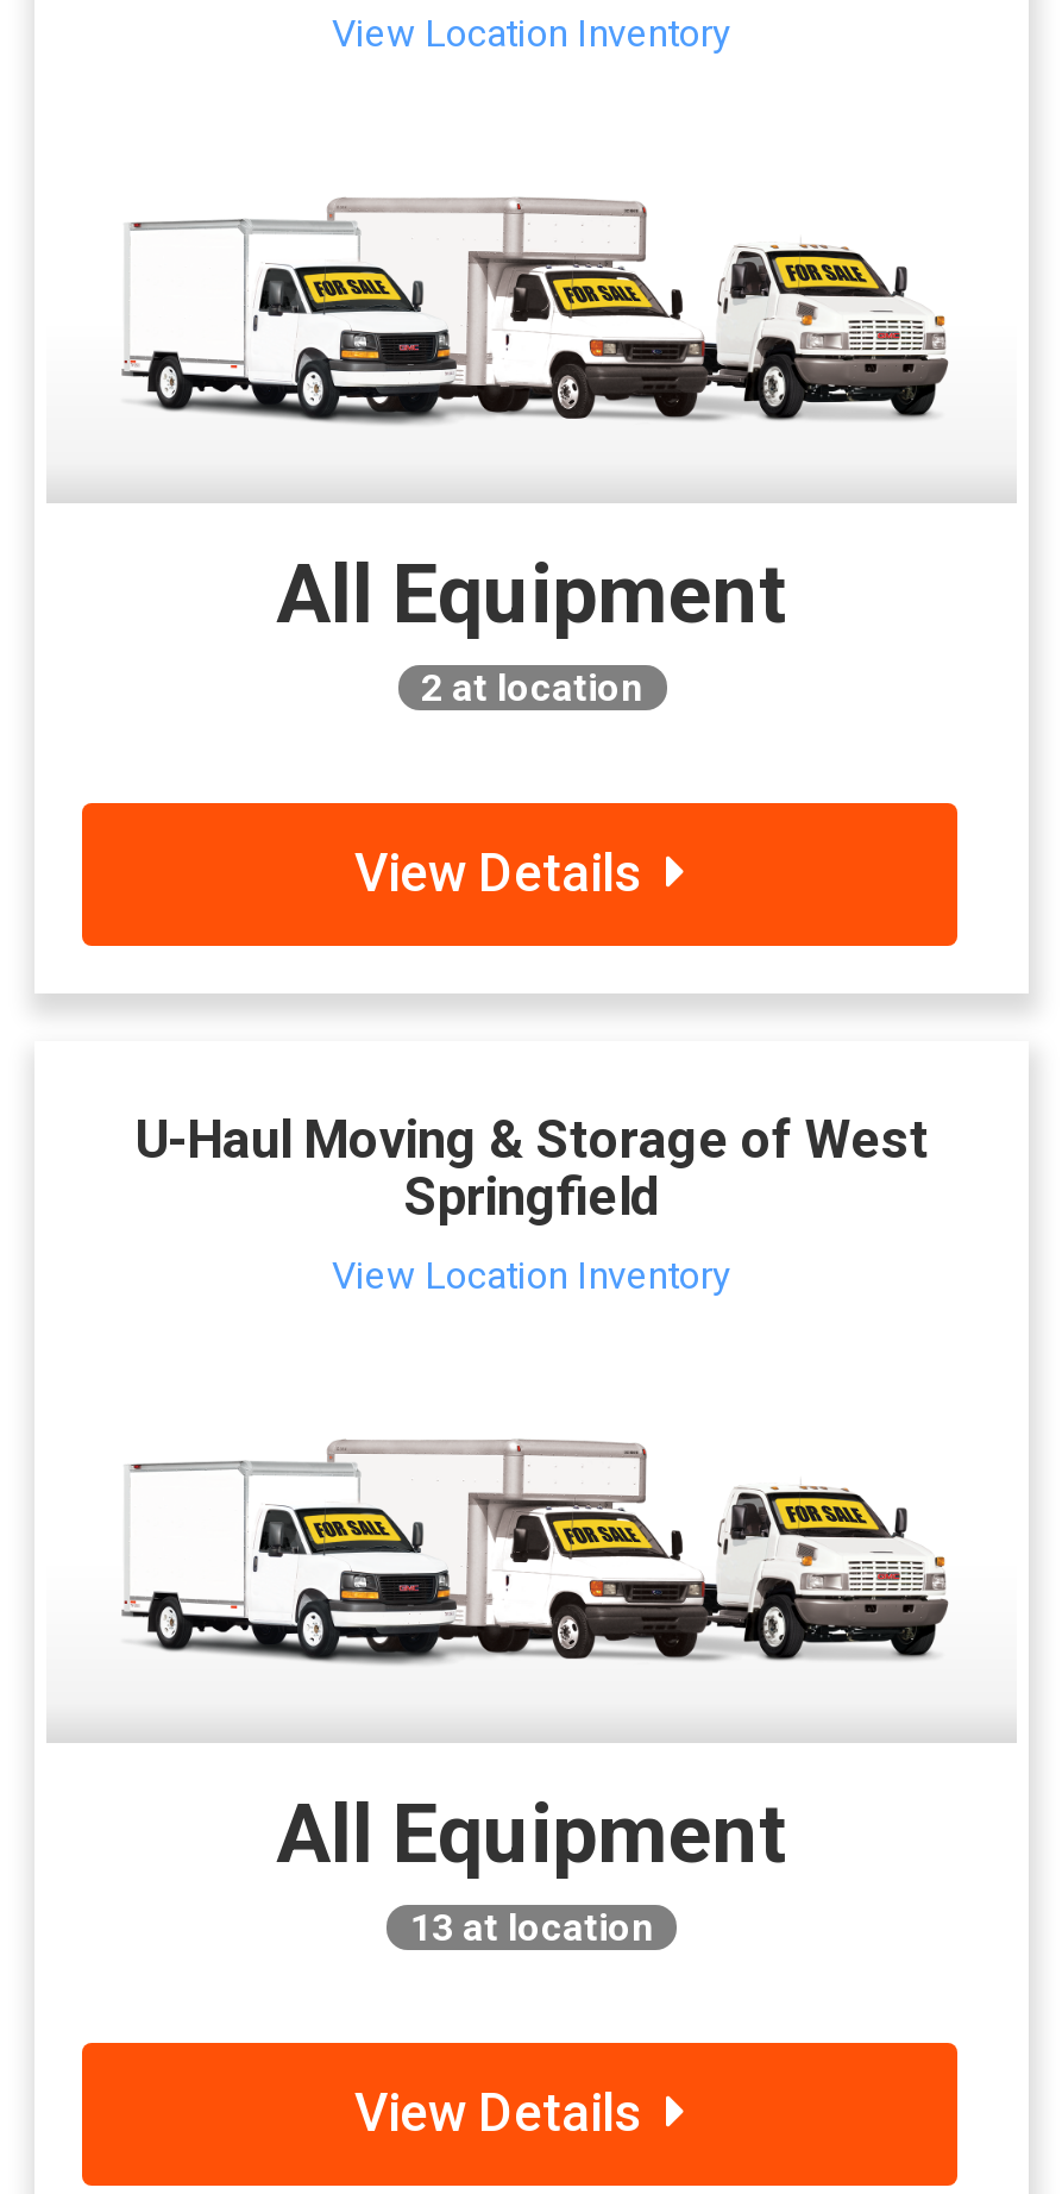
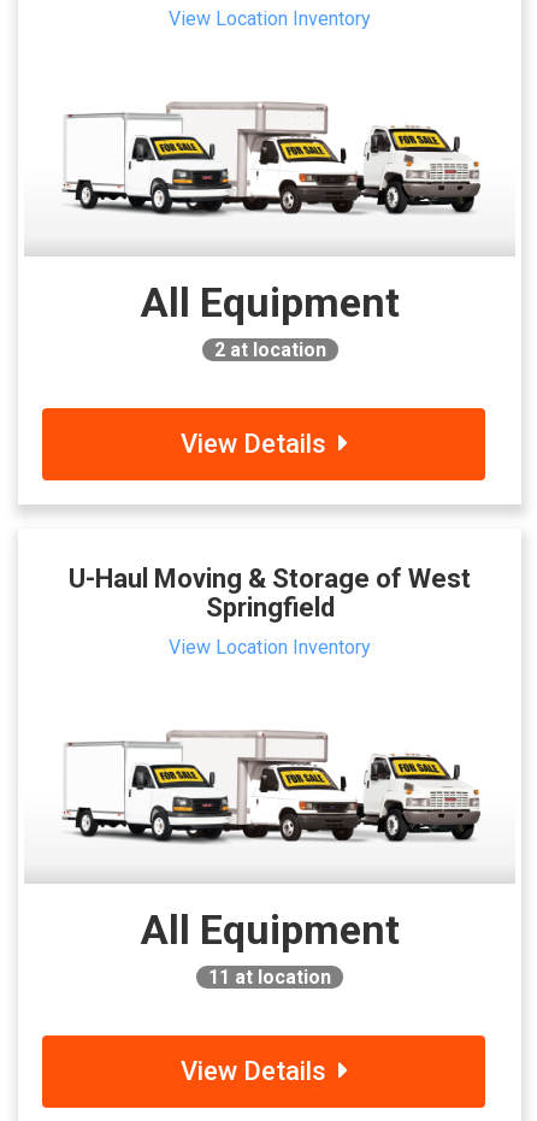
[410,1905,653,1951] 13at location -> [208,966,331,989] 11at location

